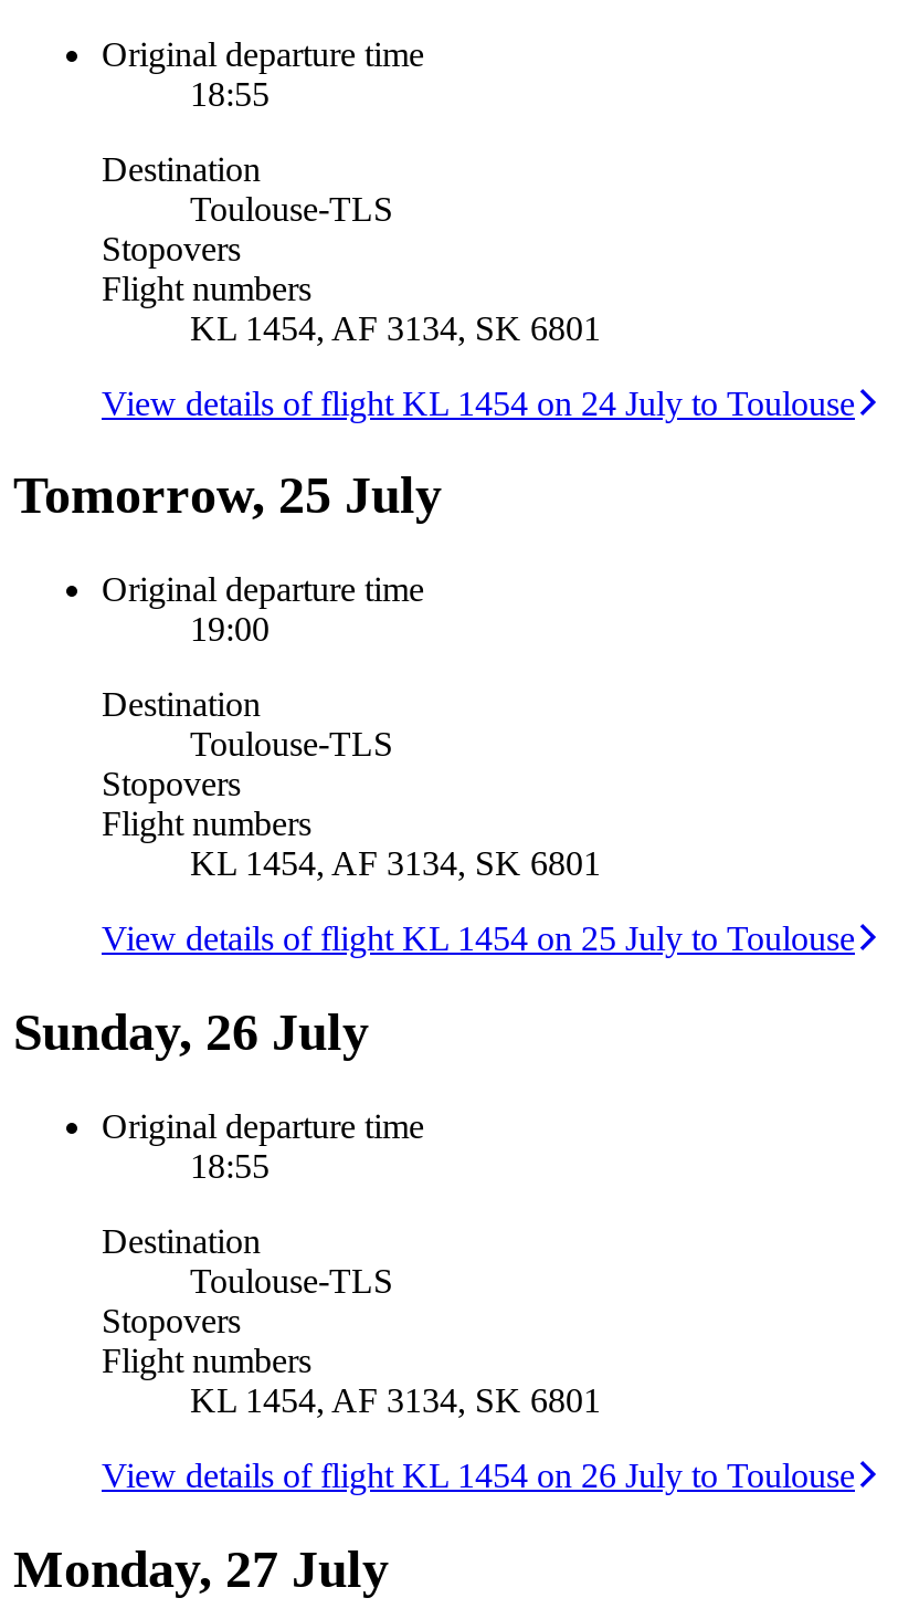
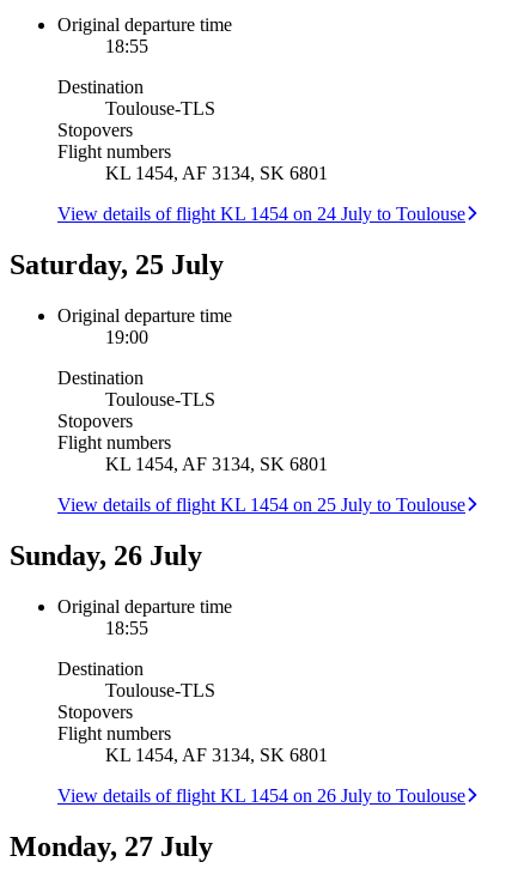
[13,467,442,525] Tomorrow, 25 July -> [10,249,224,280] Saturday, 25 July

